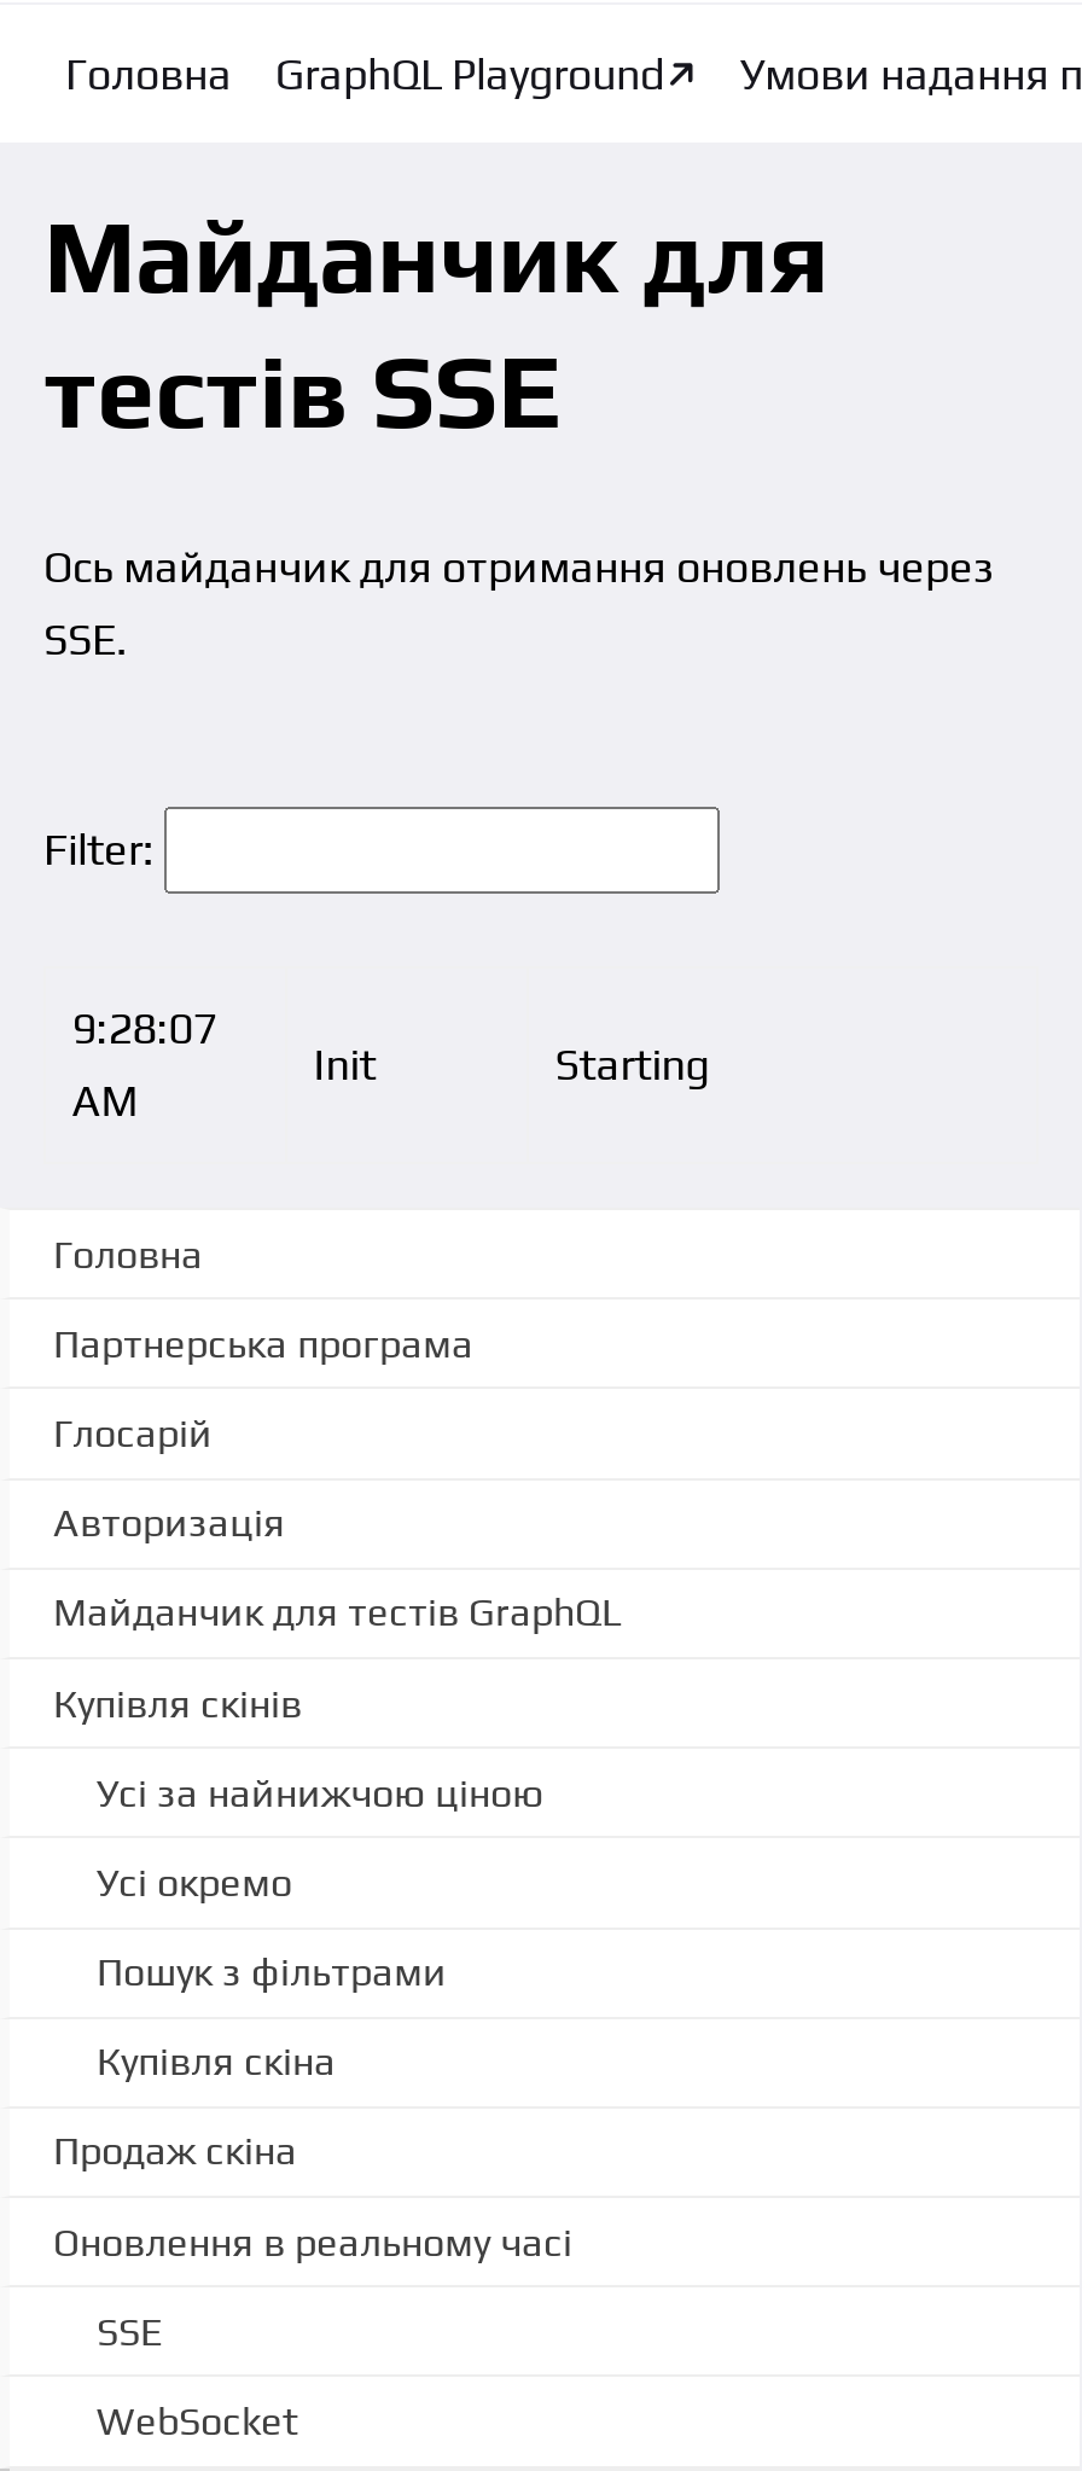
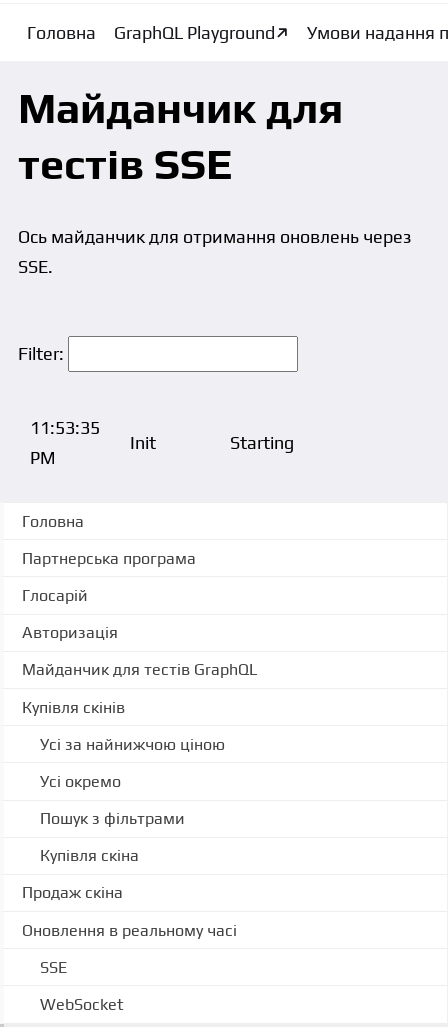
[72,1002,217,1126] 9:28:07 | AM -> [30,417,100,468] 11:53:35 | PM

